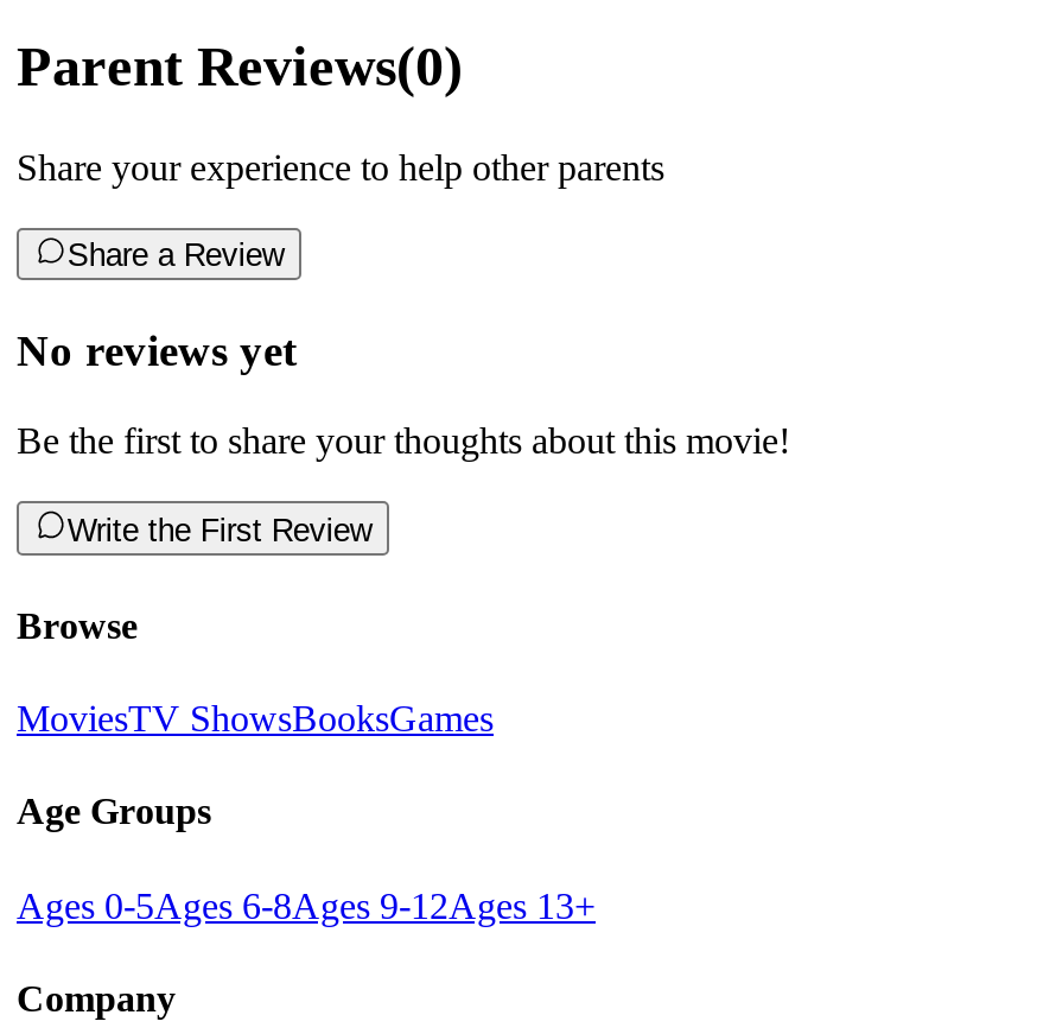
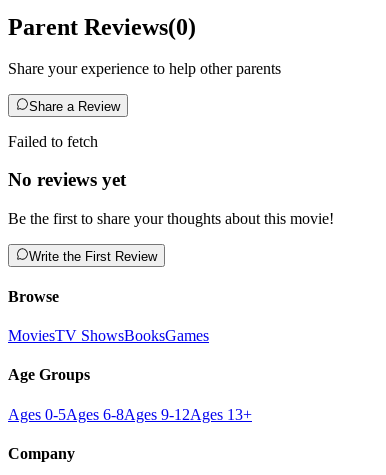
none -> [8,133,98,150] Failed to fetch

